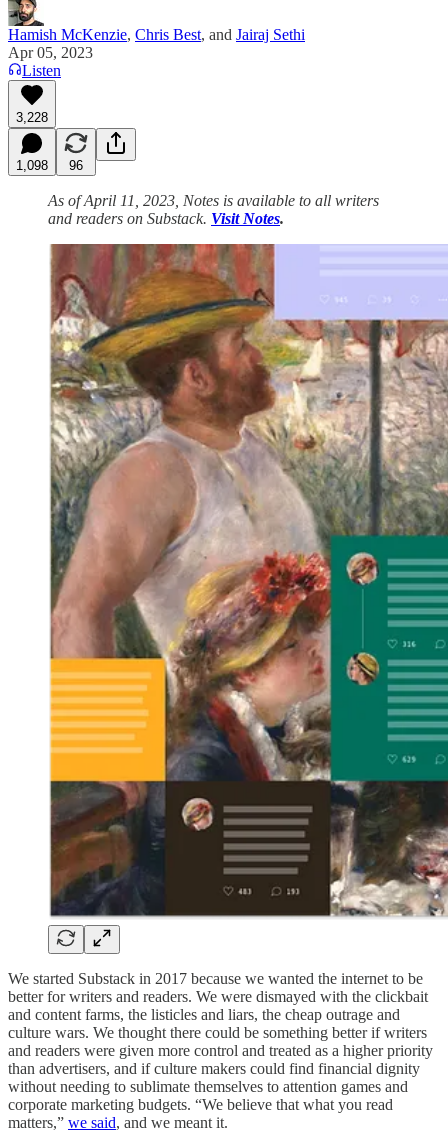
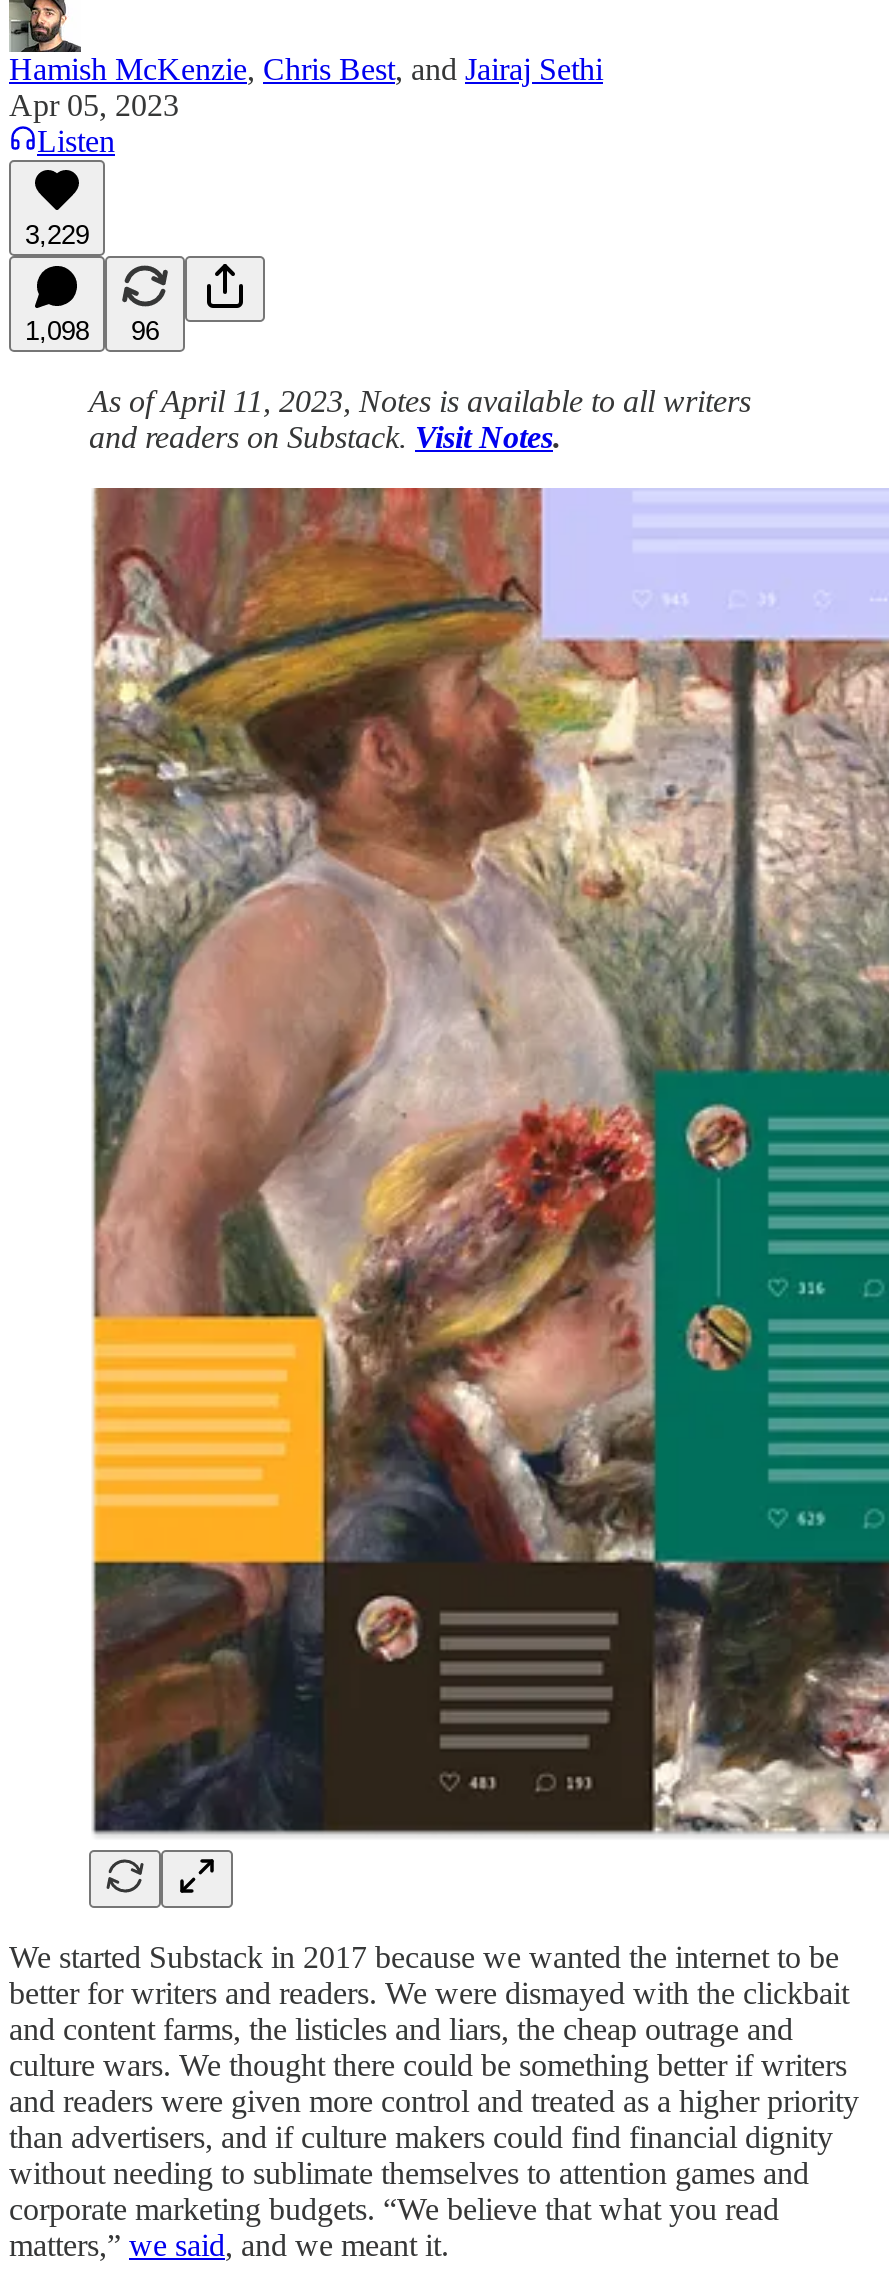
[16,109,48,124] 3,228 -> [25,219,89,249] 3,229

